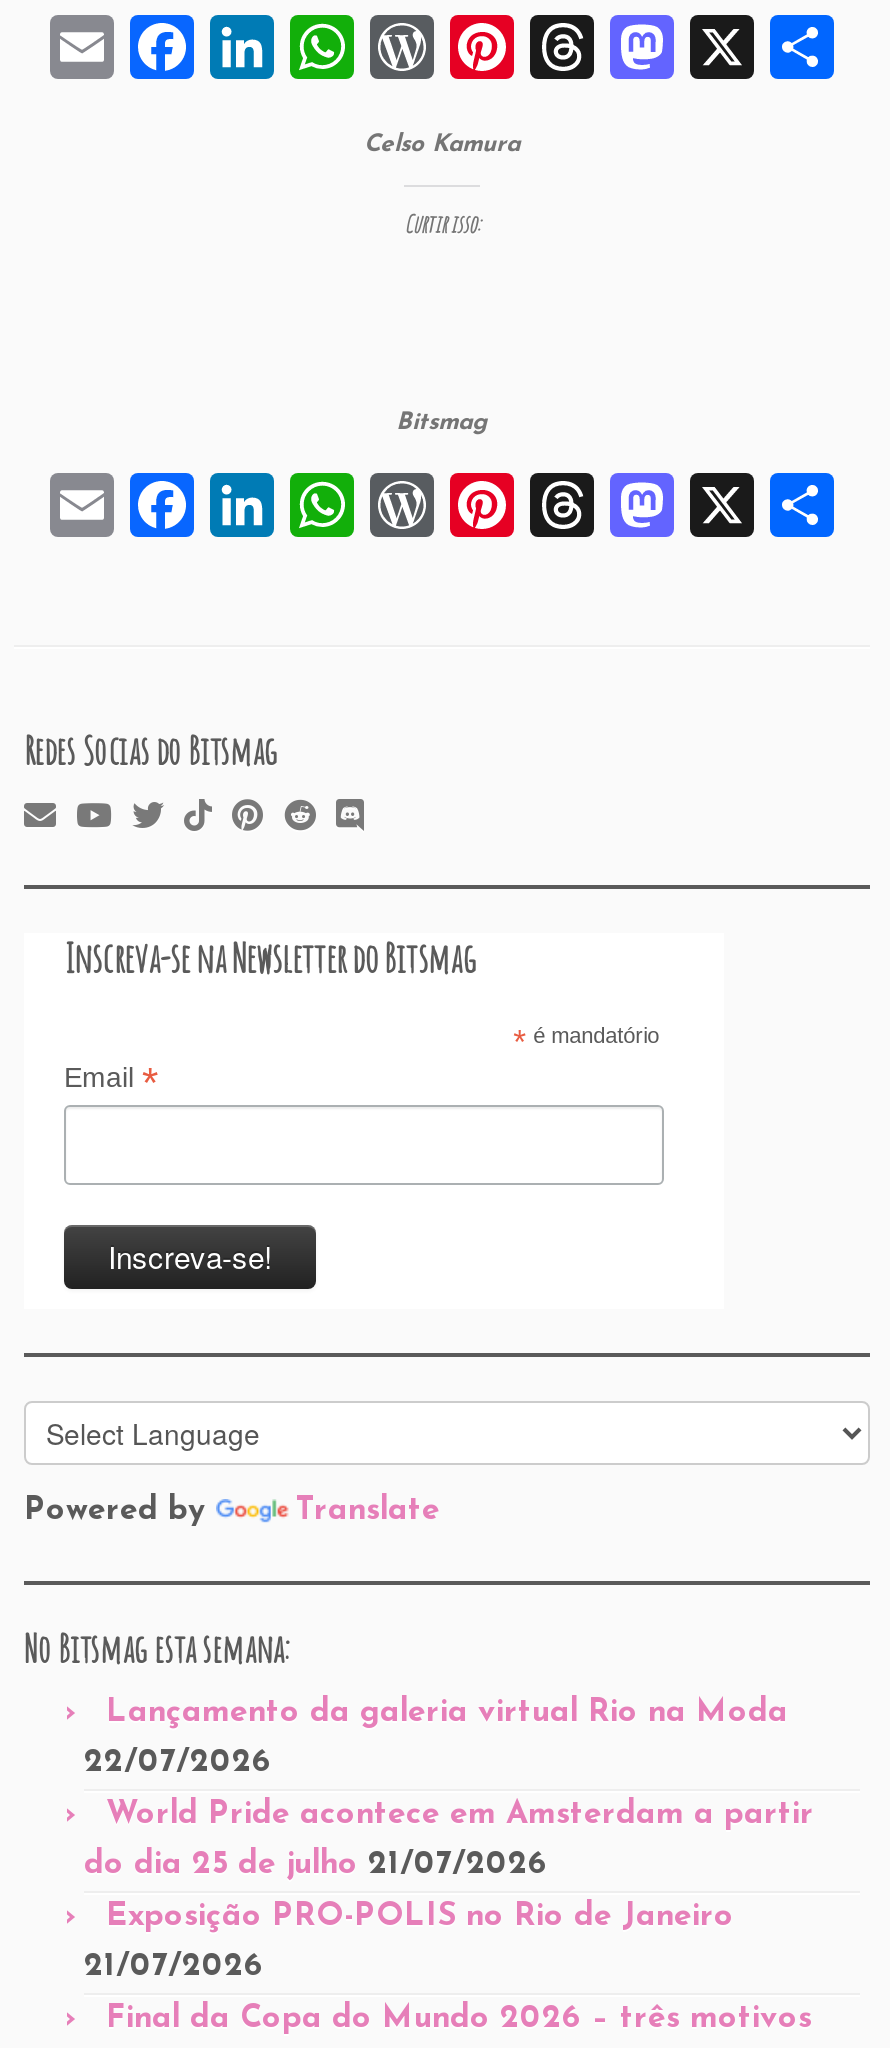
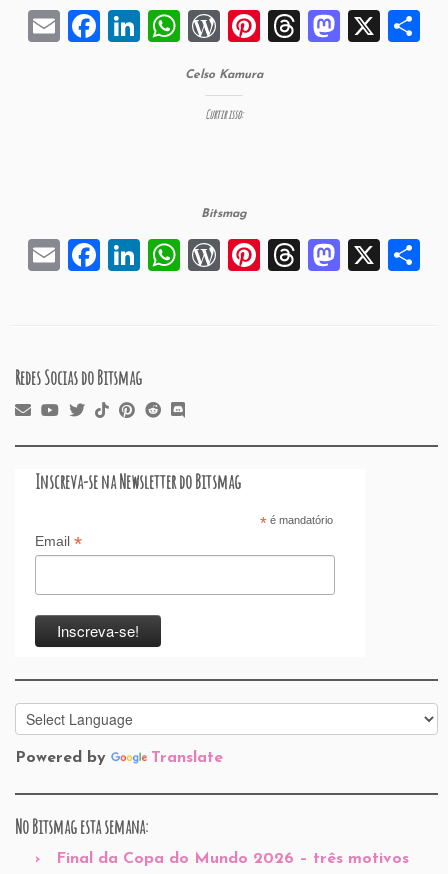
[84,1698,814,1984] Lançamento da galeria virtual Rio na Moda | 22/07/2026 | World Pride acontece em Amsterdam a partir | do dia 25 de julho 21/07/2026 | Exposição PRO-POLIS no Rio de Janeiro | 21/07/2026 -> none

